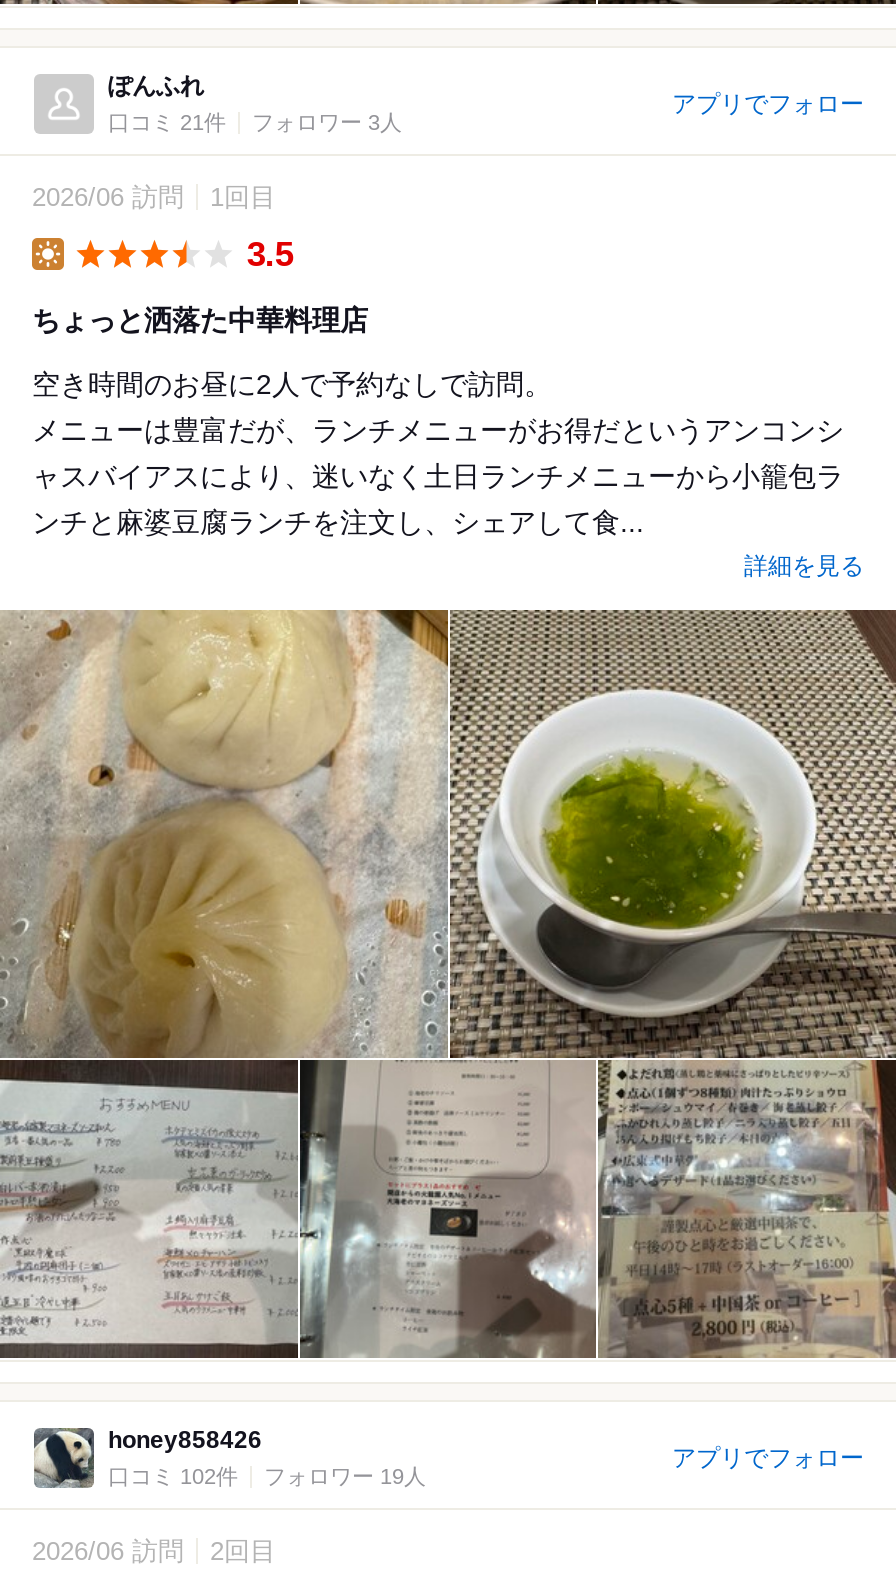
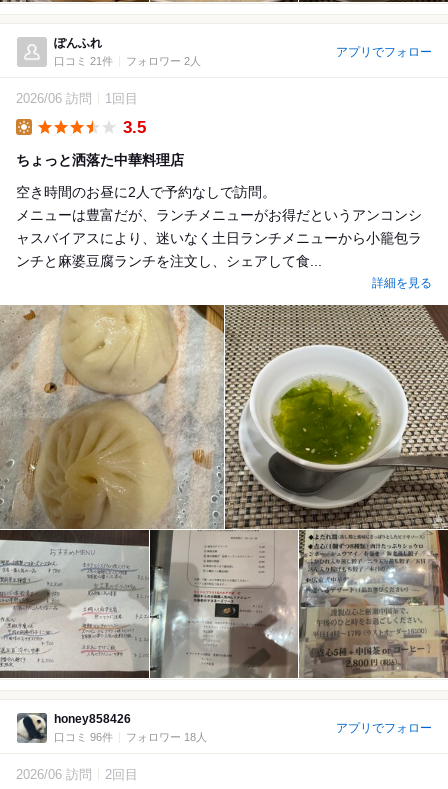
[252,111,402,135] フォロワー 3人 -> [126,55,201,67] フォロワー 2人
[108,1463,238,1487] 口コミ 102件 -> [54,731,113,743] 口コミ 96件
[264,1463,426,1487] フォロワー 19人 -> [126,731,207,743] フォロワー 18人

